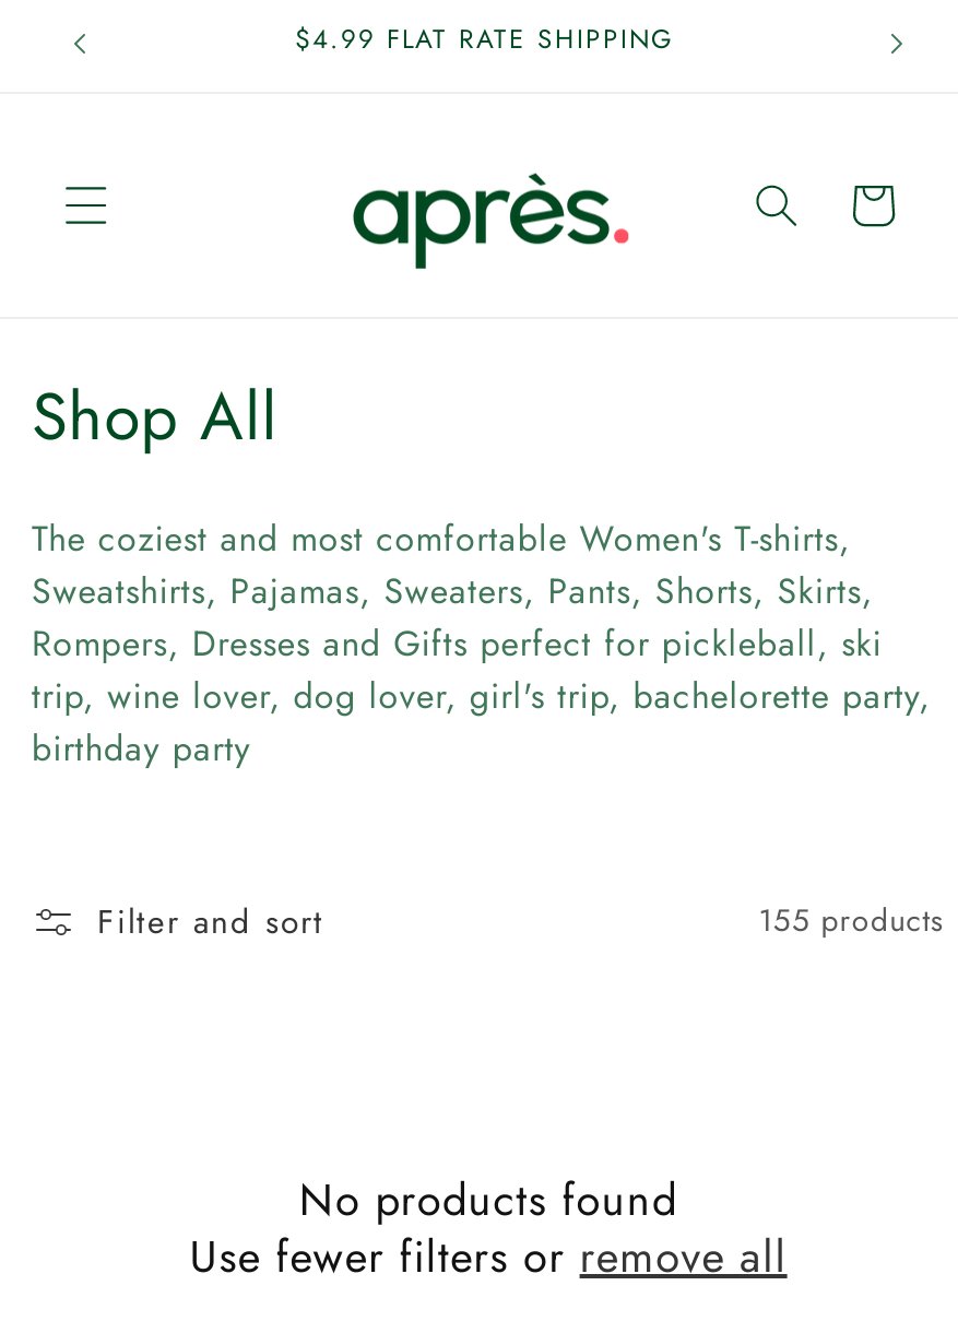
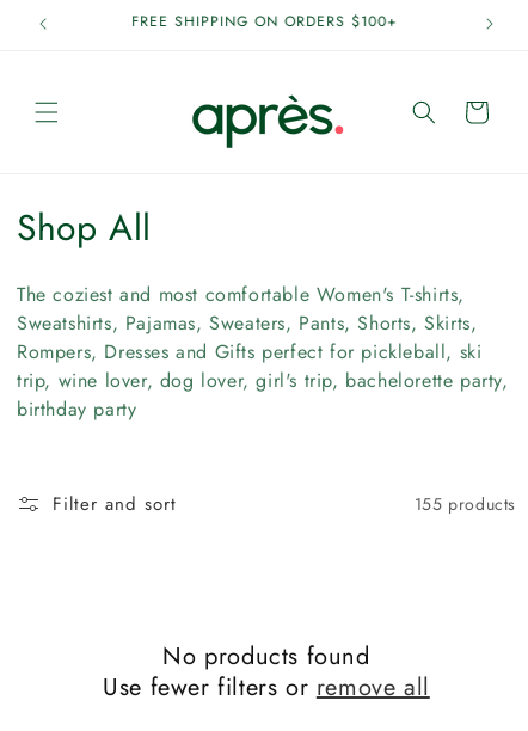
[295,20,673,59] $4.99 FLAT RATE SHIPPING -> [139,11,404,32] FREE SHIPPING ON ORDERS $100+

